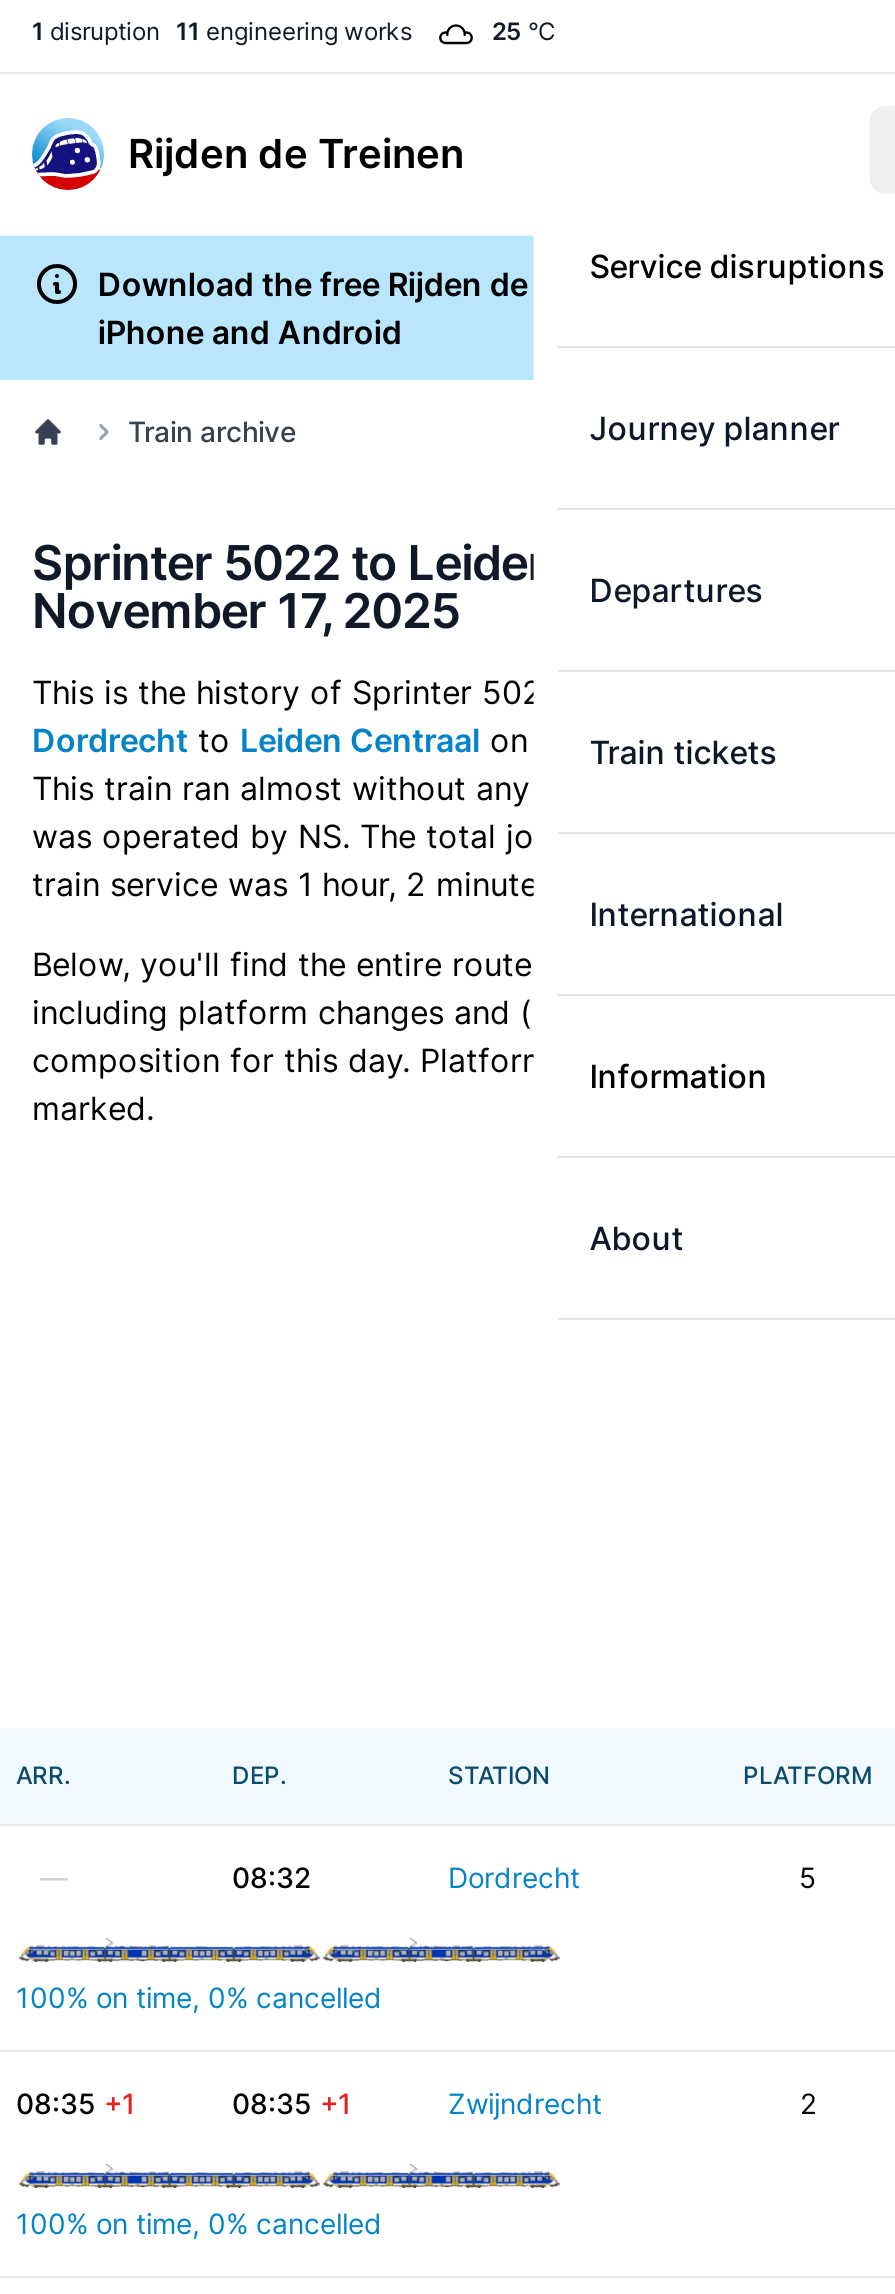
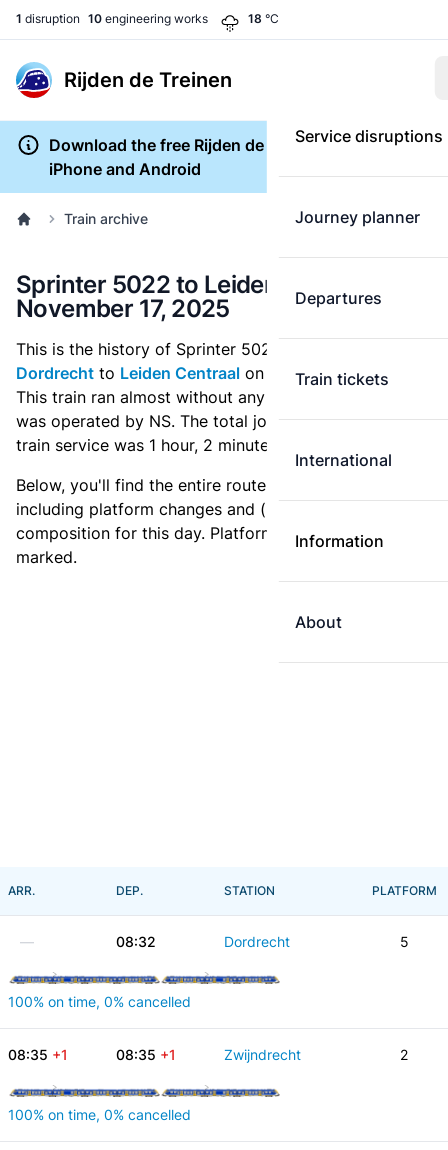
[32,16,412,46] 1 disruption 11 engineering works -> [16,11,208,26] 1 disruption 10 engineering works
[492,16,556,46] 25 °C -> [248,11,279,26] 18 °C

